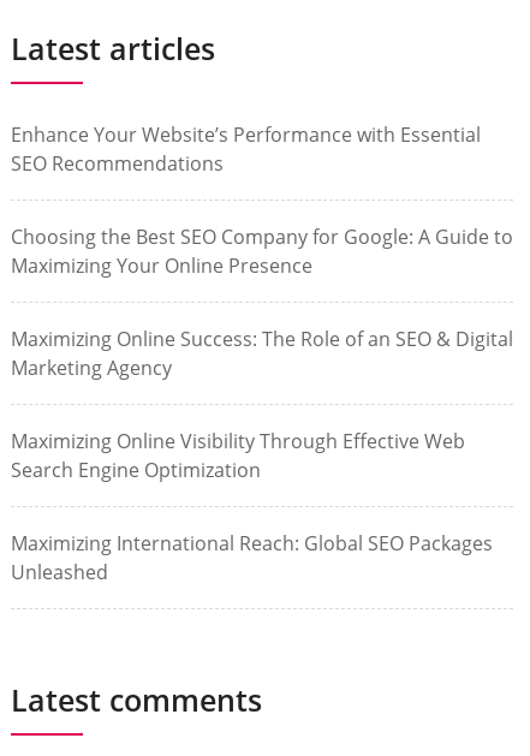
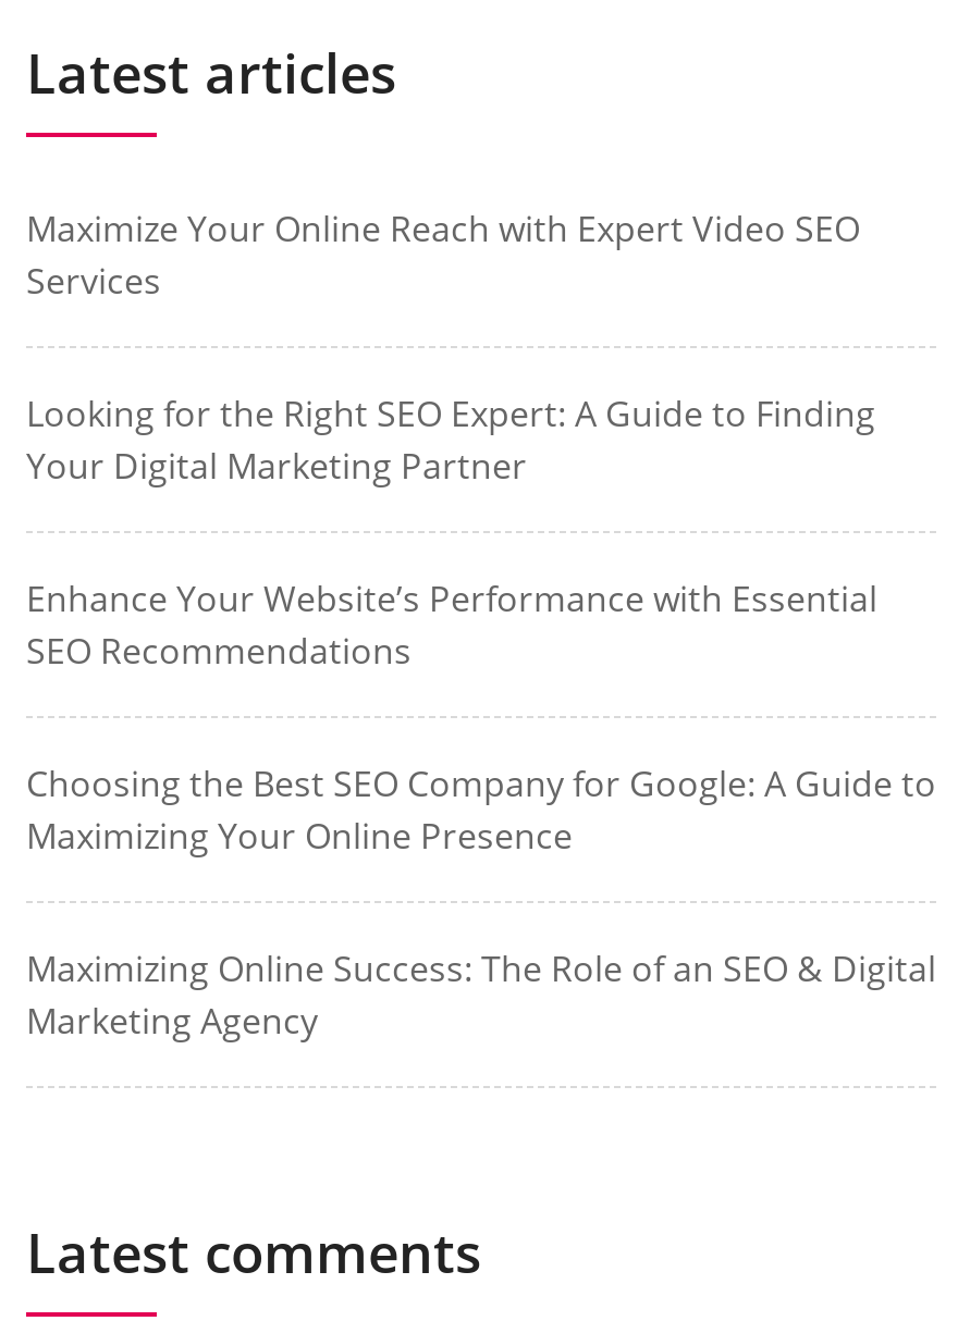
none -> [26,205,875,490] Maximize Your Online Reach with Expert Video SEO | Services | Looking for the Right SEO Expert: A Guide to Finding | Your Digital Marketing Partner
moved [11,121,513,381] -> [26,575,936,1045]: Enhance Your Website’s Performance with Essential | SEO Recommendations | Choosing the Best SEO Company for Google: A Guide to | Maximizing Your Online Presence | Maximizing Online Success: The Role of an SEO & Digital | Marketing Agency
[11,428,493,585] Maximizing Online Visibility Through Effective Web | Search Engine Optimization | Maximizing International Reach: Global SEO Packages | Unleashed -> none

